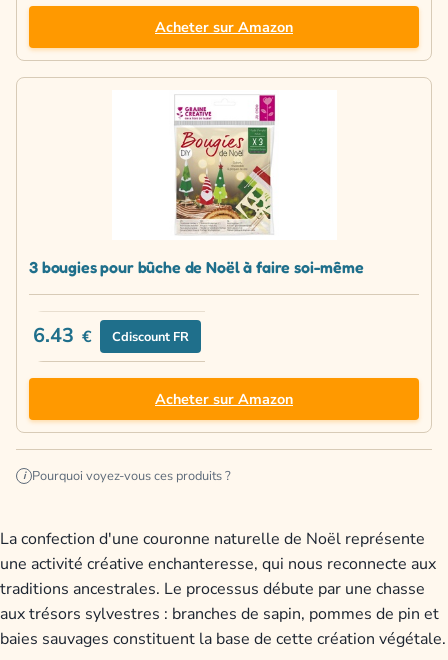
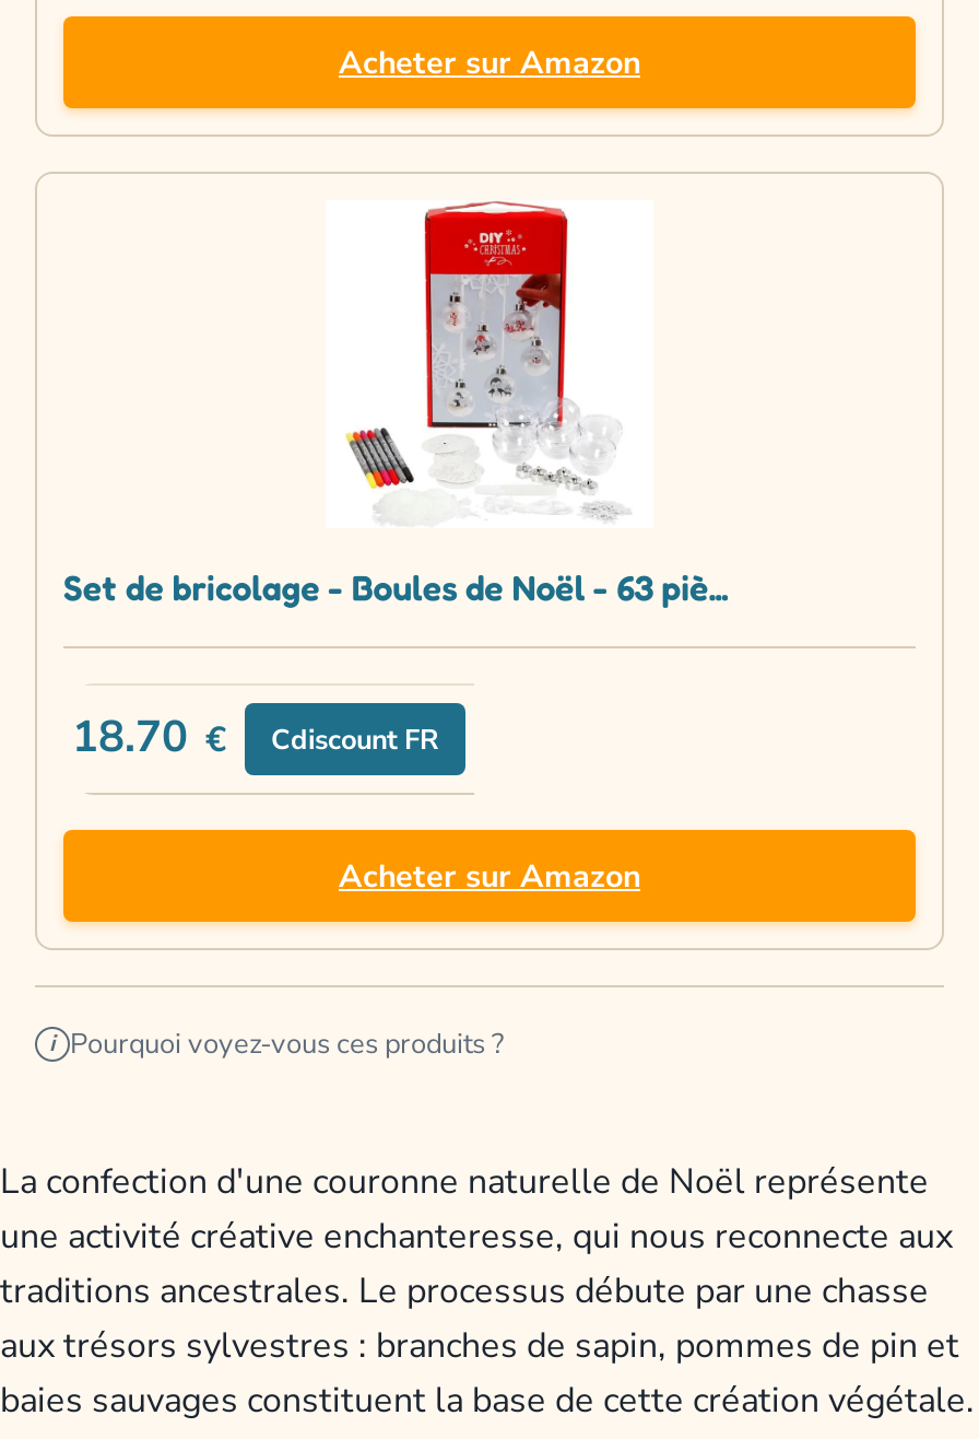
[29,91,364,277] [image] | 3 bougies pour bûche de Noël à faire soi-même -> [63,200,727,609] [image] | Set de bricolage - Boules de Noël - 63 piè...
[33,322,189,349] 6.43 € Cdiscount FR -> [72,708,439,767] 18.70 € Cdiscount FR

